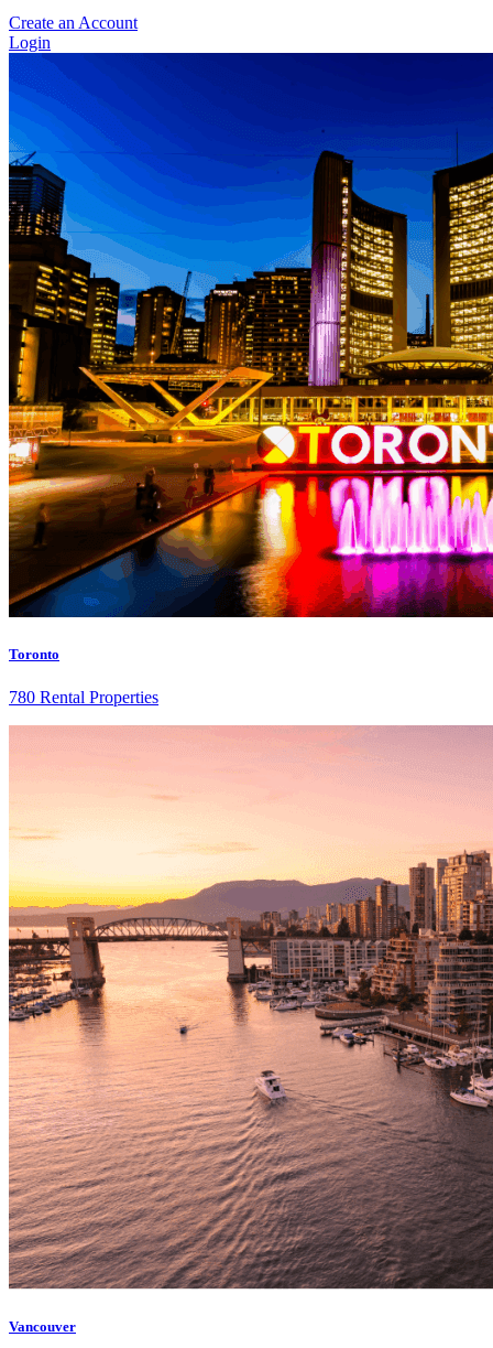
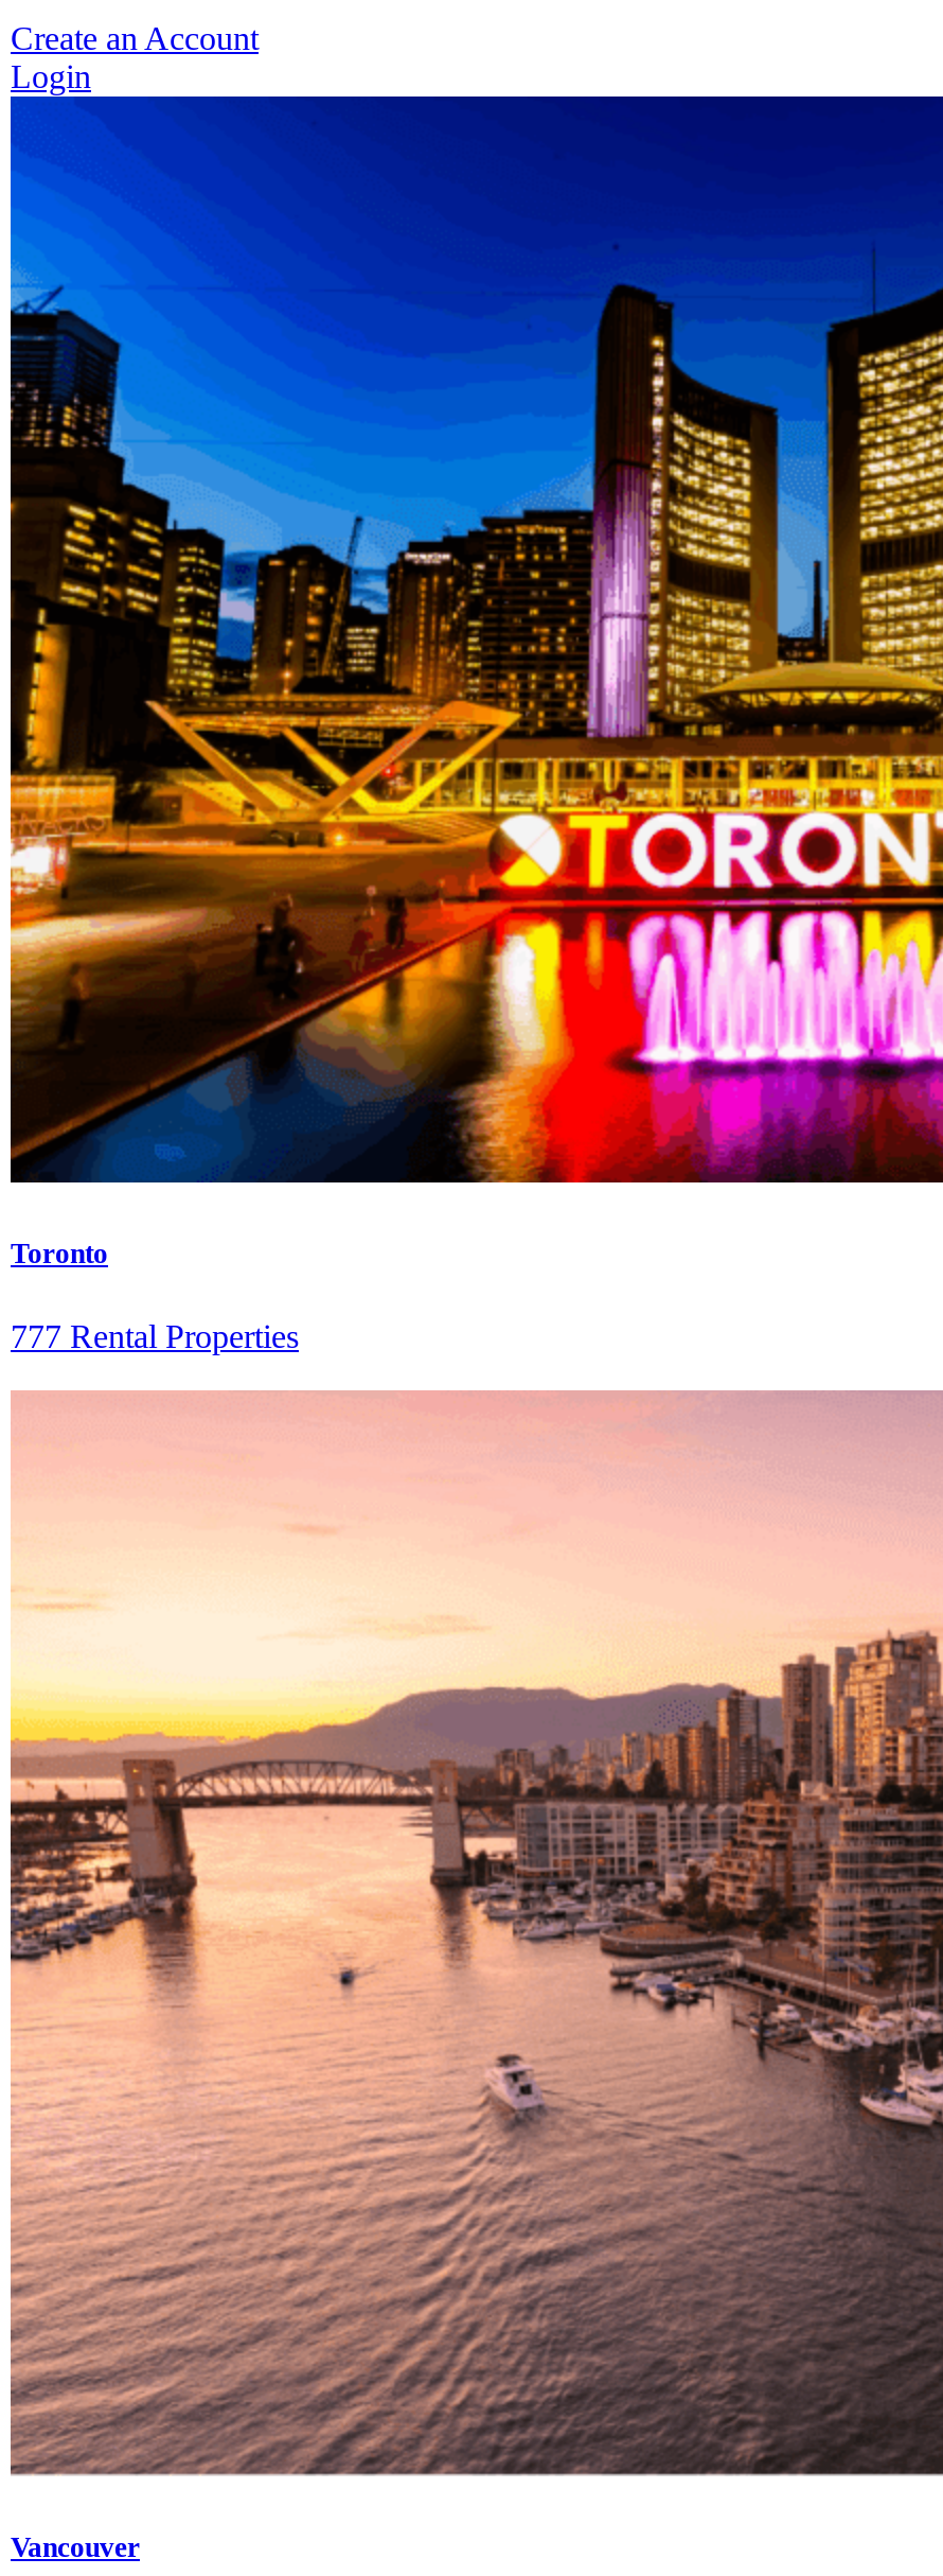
[9,688,158,706] 780 Rental Properties -> [11,1318,299,1354] 777 Rental Properties

